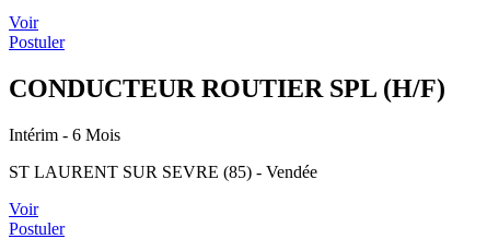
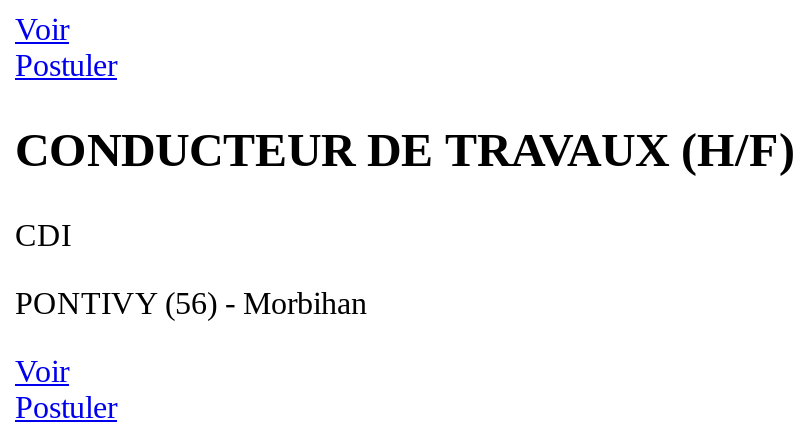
[9,74,445,102] CONDUCTEUR ROUTIER SPL (H/F) -> [15,123,795,175] CONDUCTEUR DE TRAVAUX (H/F)
[9,125,120,144] Intérim - 6 Mois -> [15,217,71,251] CDI
[9,162,317,181] ST LAURENT SUR SEVRE (85) - Vendée -> [15,285,367,319] PONTIVY (56) - Morbihan

